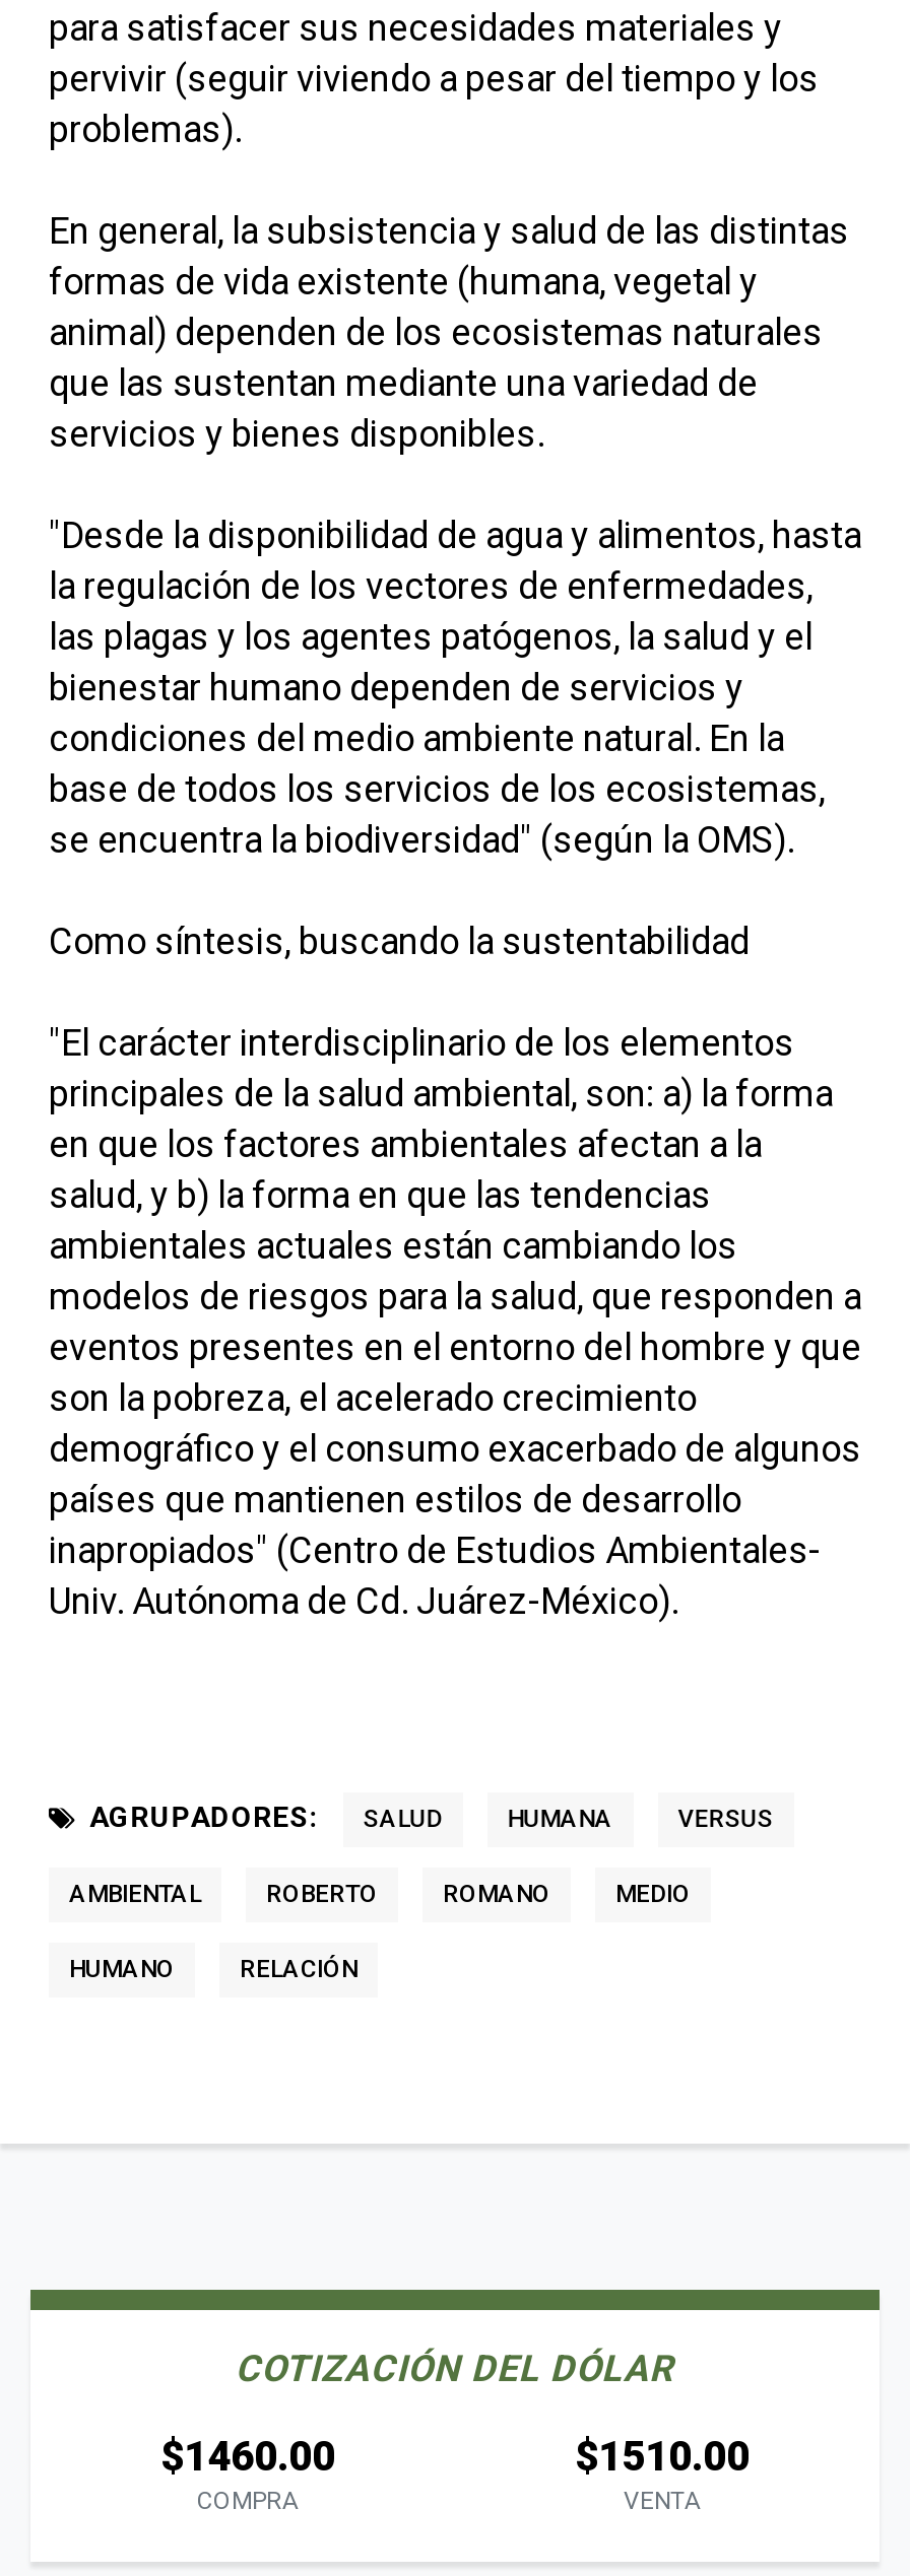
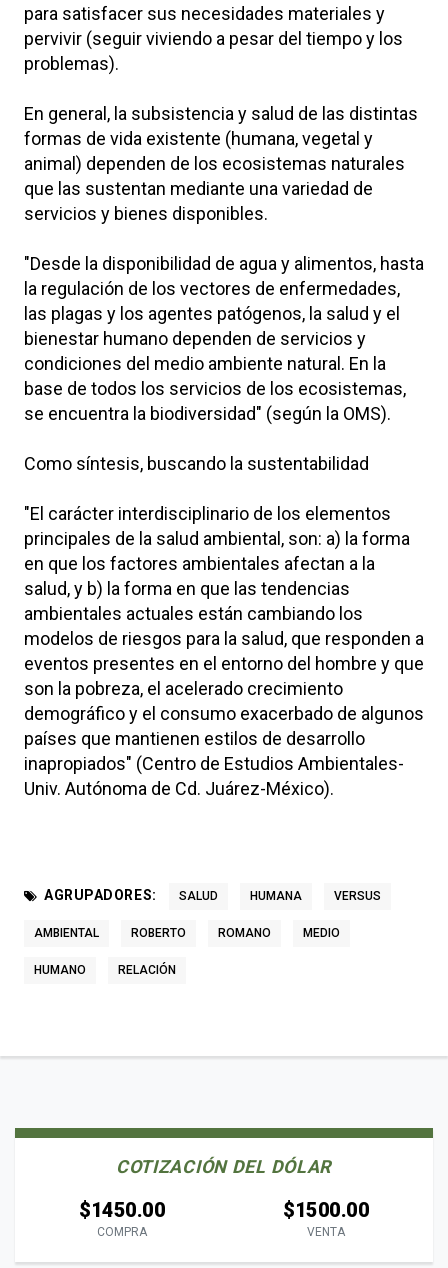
[160,2432,335,2480] $1460.00 -> [79,1198,165,1222] $1450.00
[575,2432,750,2480] $1510.00 -> [283,1198,369,1222] $1500.00

